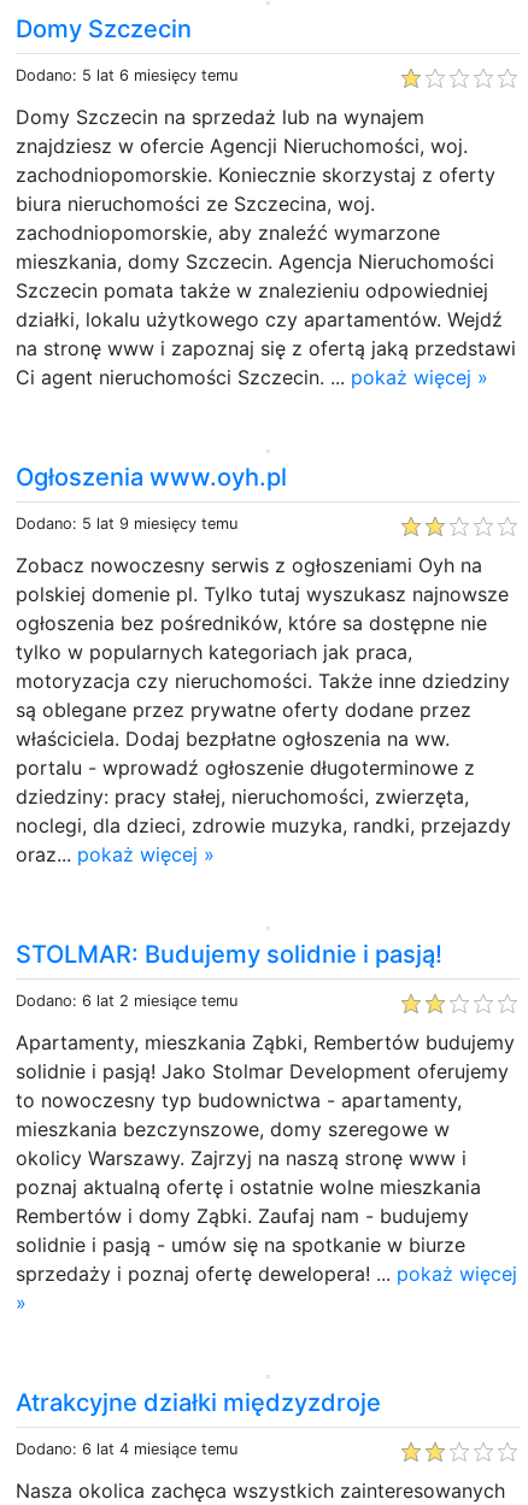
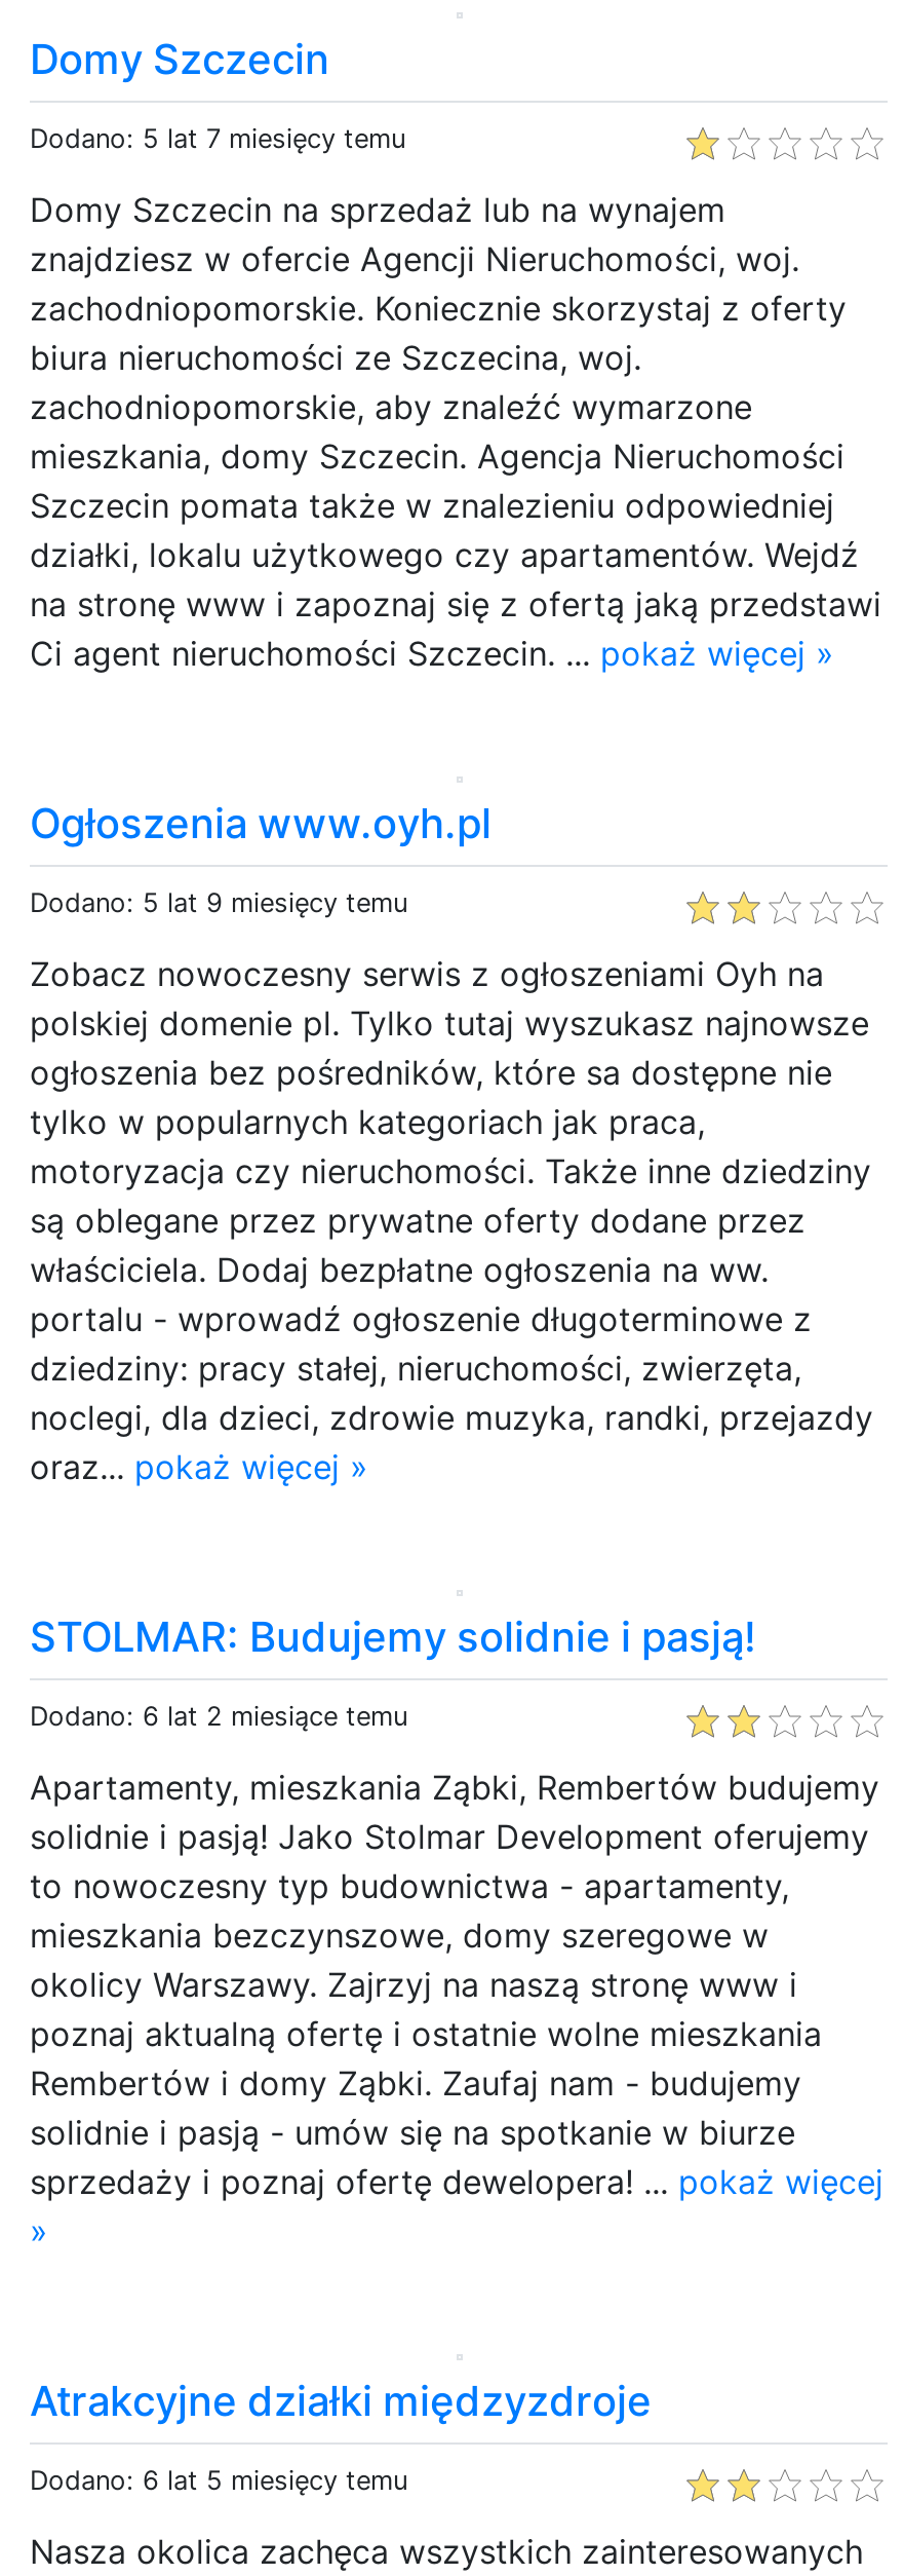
[16,66,237,84] Dodano: 5 lat 6 miesięcy temu -> [30,122,405,153] Dodano: 5 lat 7 miesięcy temu
[16,1439,237,1458] Dodano: 6 lat 4 miesiące temu -> [30,2464,407,2495] Dodano: 6 lat 5 miesięcy temu

